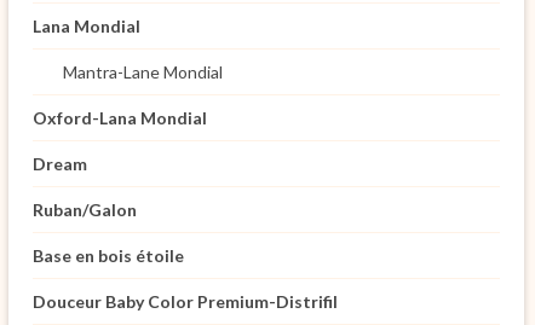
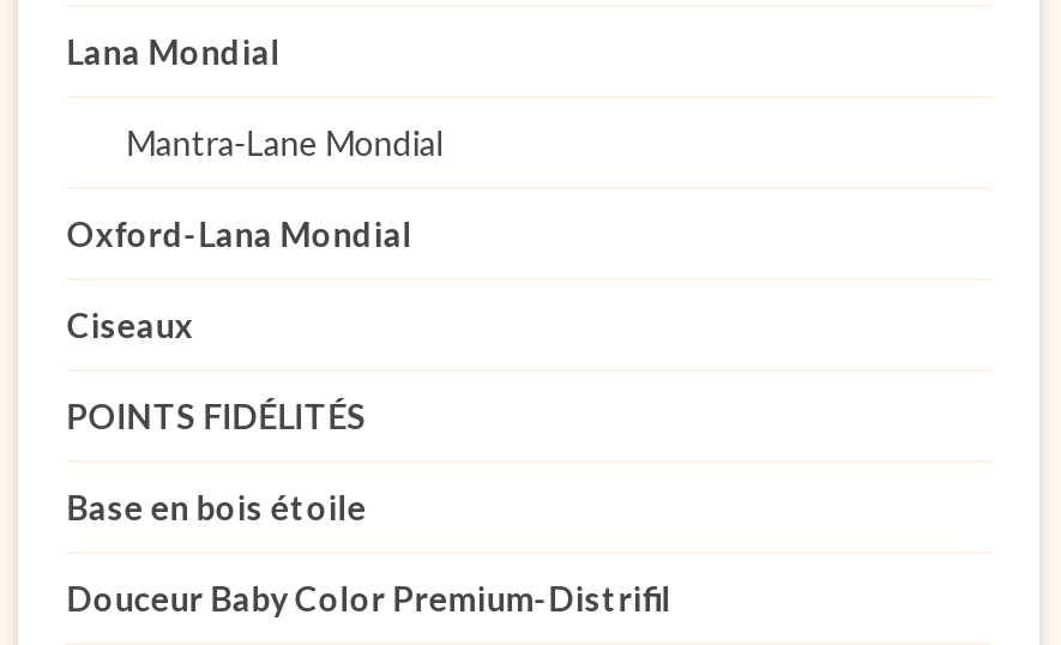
[33,153,87,174] Dream -> [66,305,193,345] Ciseaux
[33,199,137,220] Ruban/Galon -> [66,396,366,436] POINTS FIDÉLITÉS

